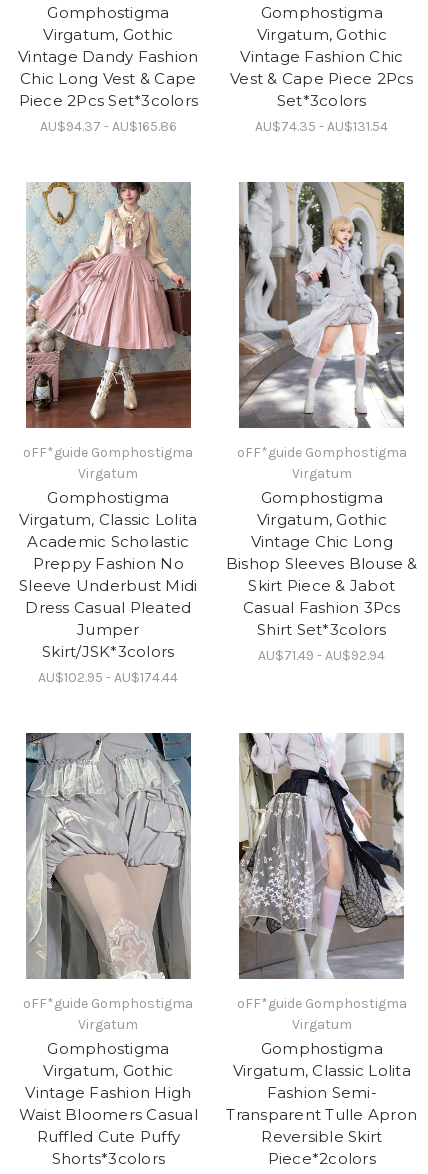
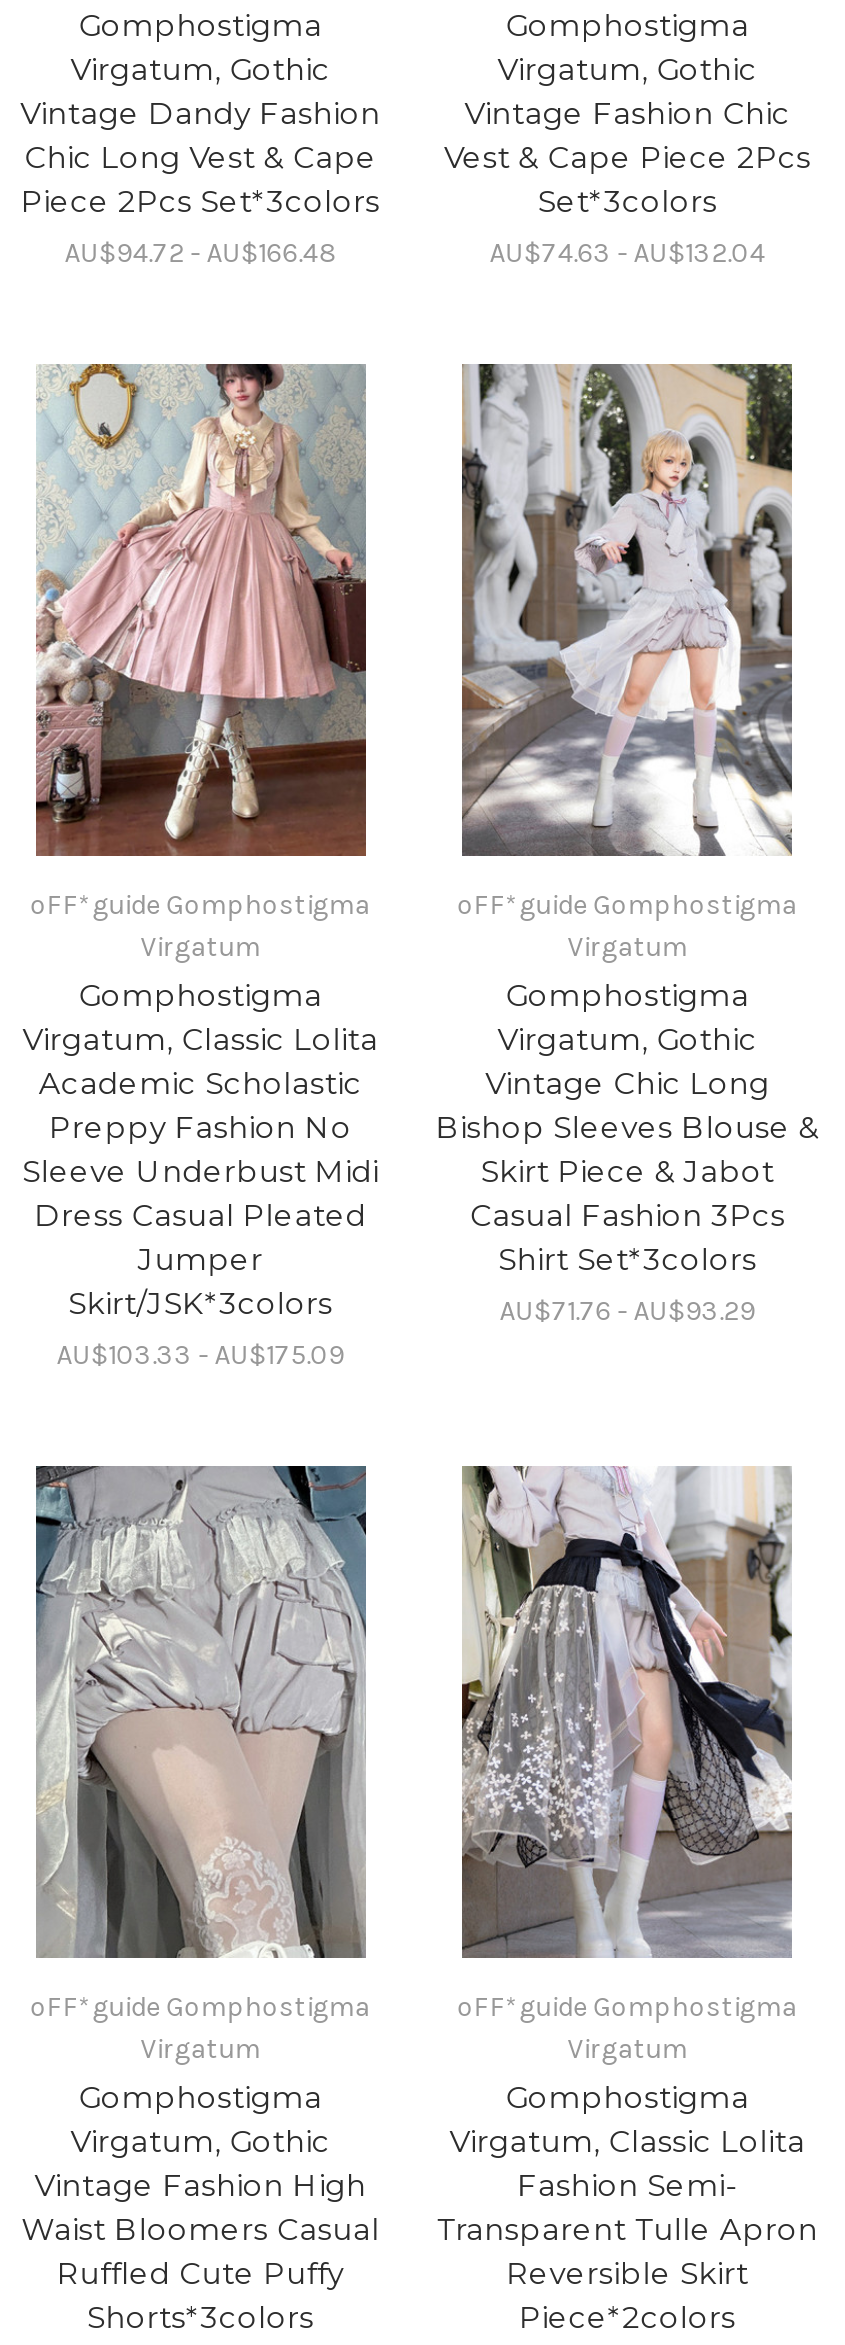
[40,118,177,135] AU$94.37 - AU$165.86 -> [64,237,336,271] AU$94.72 - AU$166.48
[255,118,388,135] AU$74.35 - AU$131.54 -> [490,237,766,271] AU$74.63 - AU$132.04
[258,647,385,664] AU$71.49 - AU$92.94 -> [500,1294,756,1328] AU$71.76 - AU$93.29
[38,669,178,686] AU$102.95 - AU$174.44 -> [56,1338,344,1372] AU$103.33 - AU$175.09

